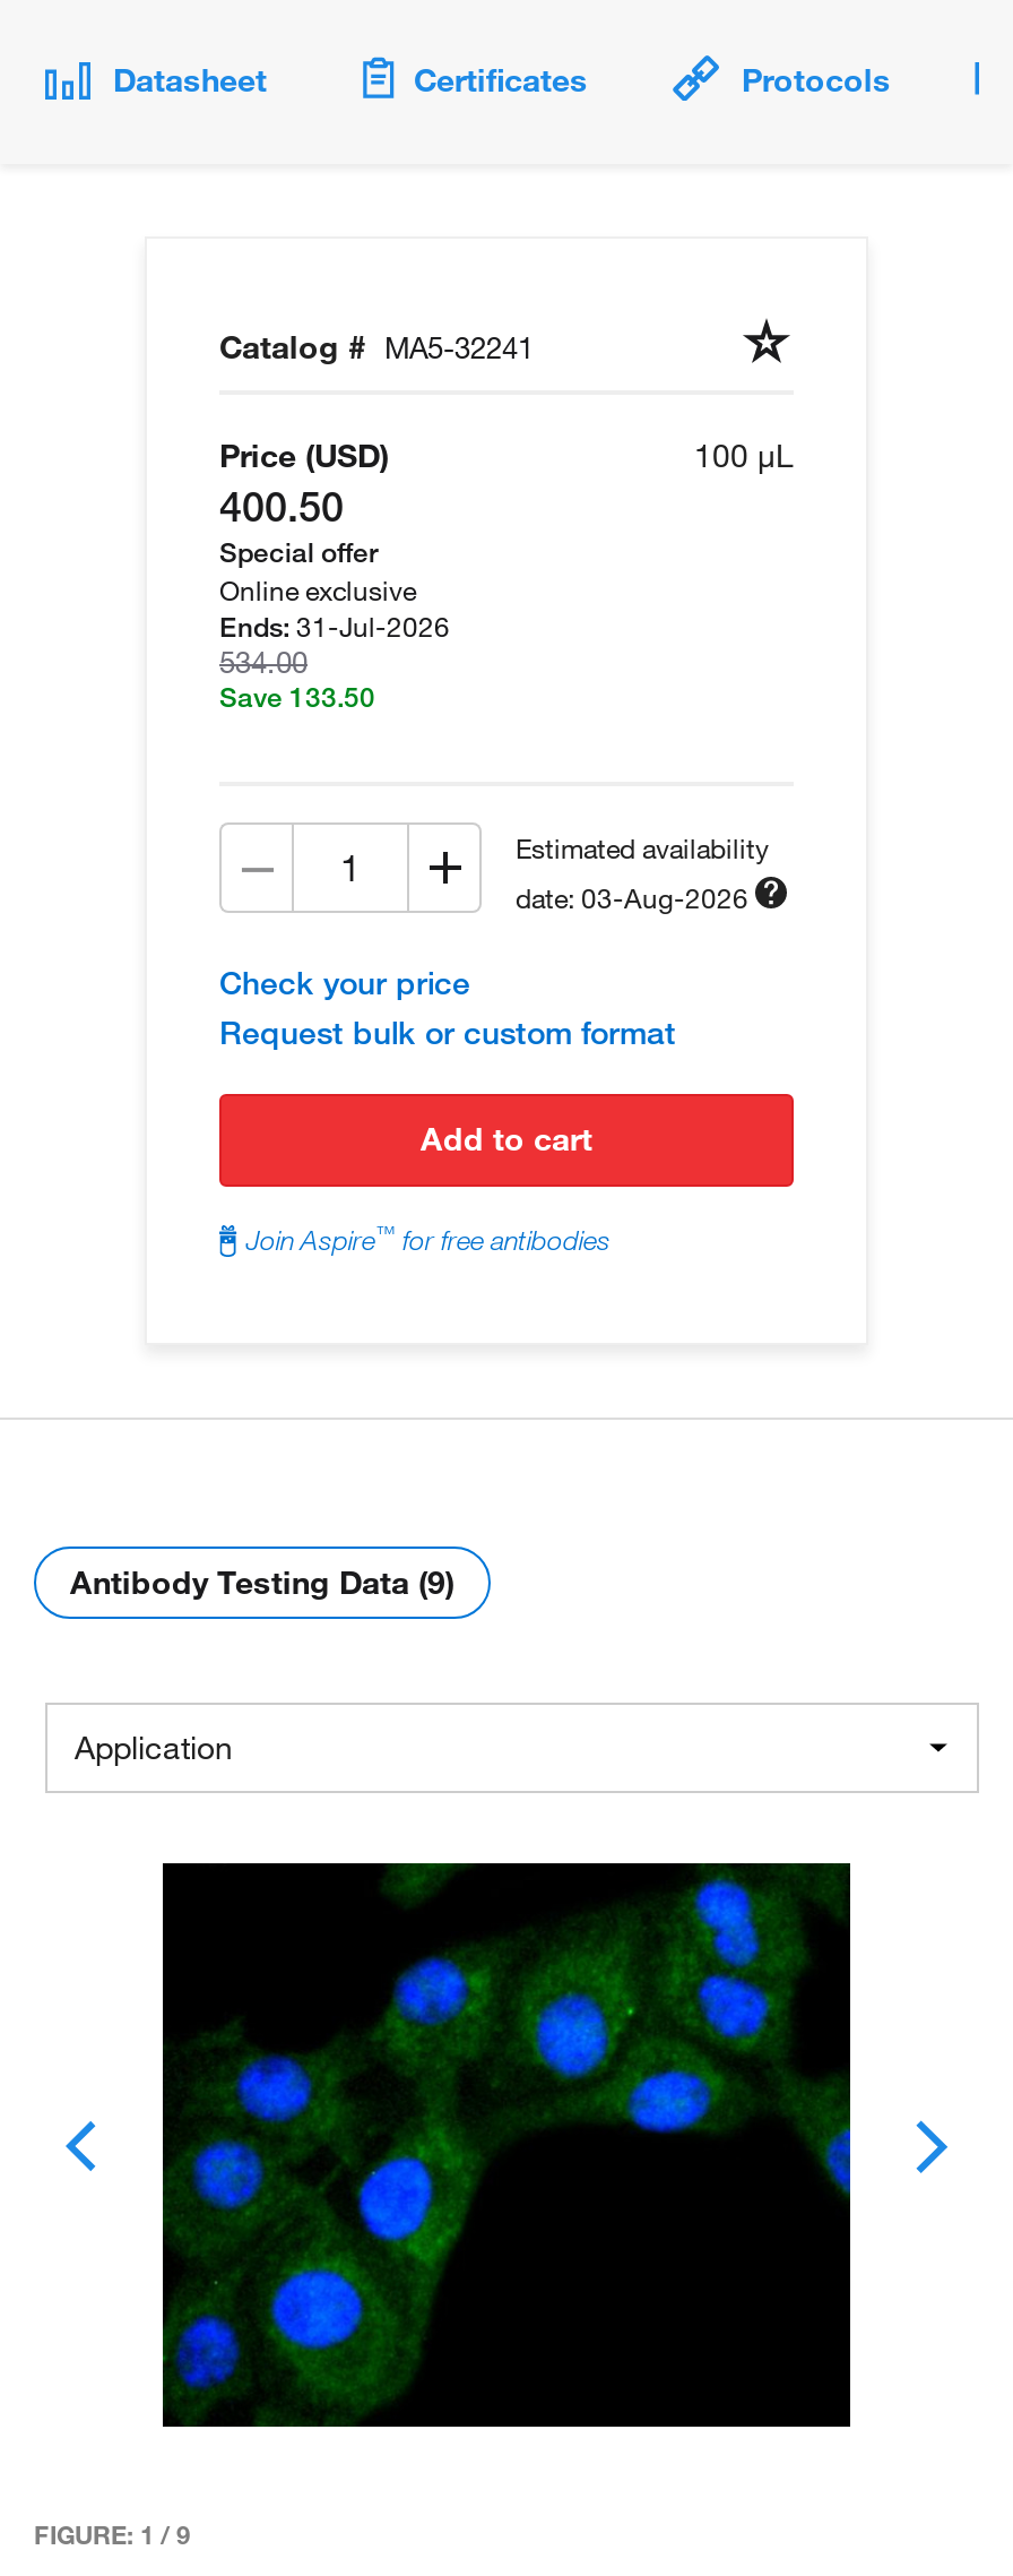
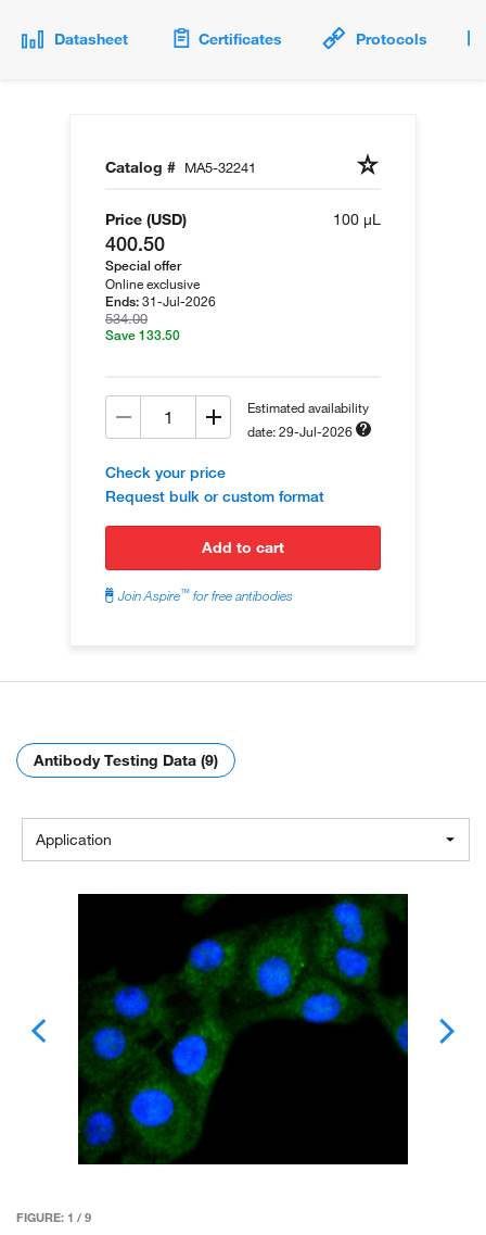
[516,880,748,916] date: 03-Aug-2026 -> [247,422,353,440] date: 29-Jul-2026

